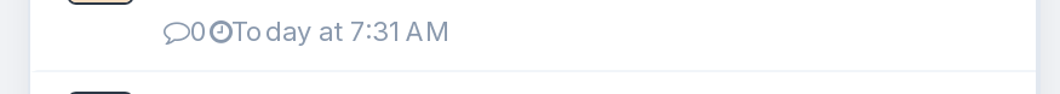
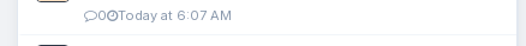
[190,14,449,48] 0 Today at 7:31 AM -> [97,7,232,24] 0 Today at 6:07 AM

